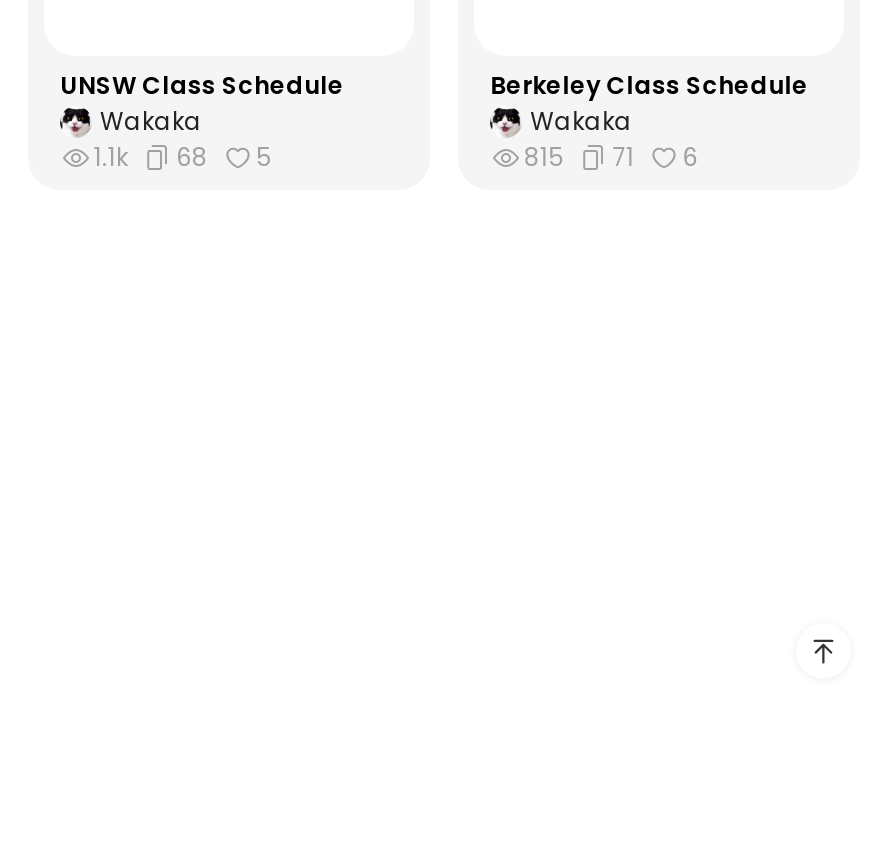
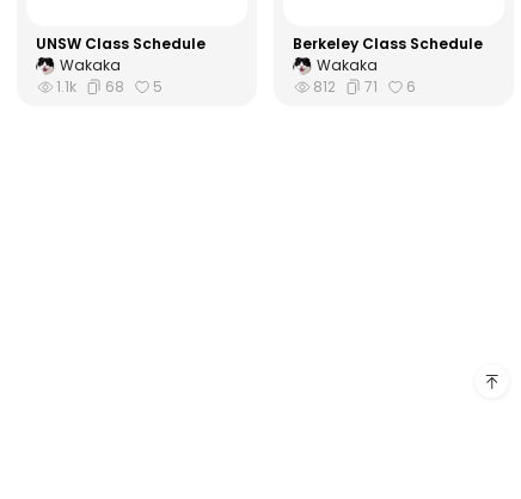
[524,140,698,174] 815 71 6 -> [313,76,416,97] 812 71 6

